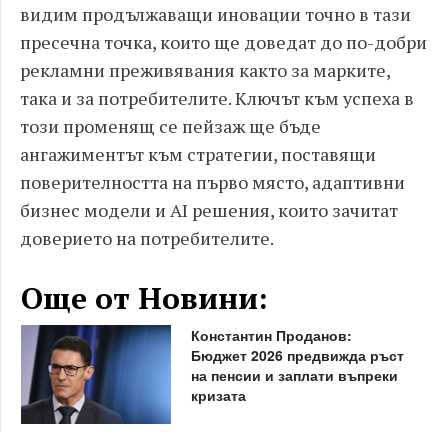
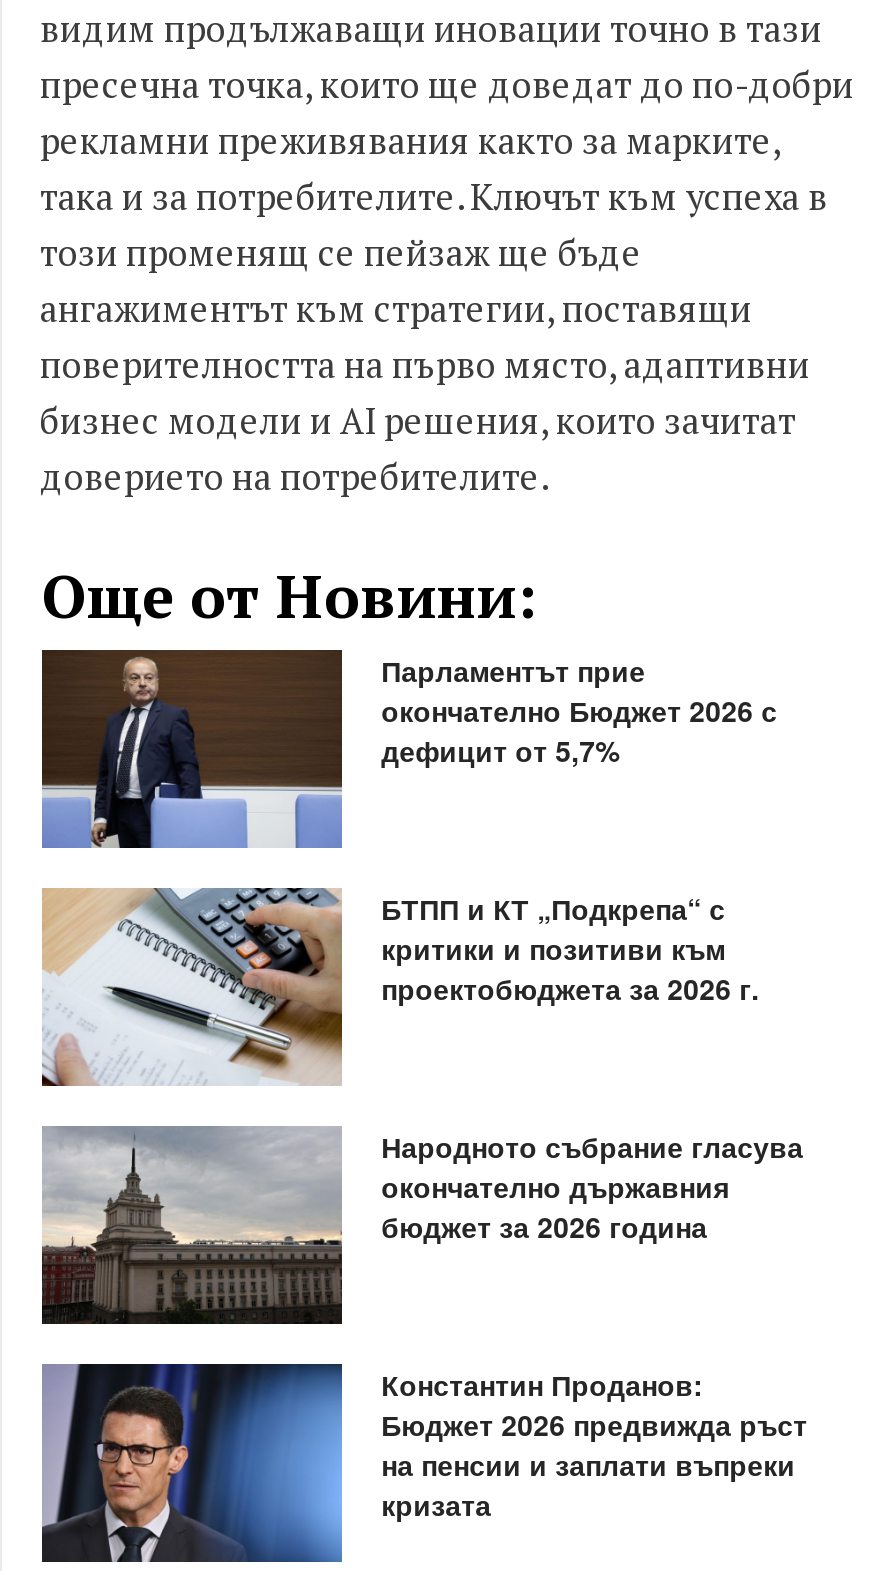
none -> [40,650,777,850] [image] | Парламентът прие | окончателно Бюджет 2026 с | дефицит от 5,7%
none -> [40,886,759,1088] [image] | БТПП и КТ „Подкрепа“ с | критики и позитиви към | проектобюджета за 2026 г.
none -> [40,1124,803,1326] [image] | Народното събрание гласува | окончателно държавния | бюджет за 2026 година

